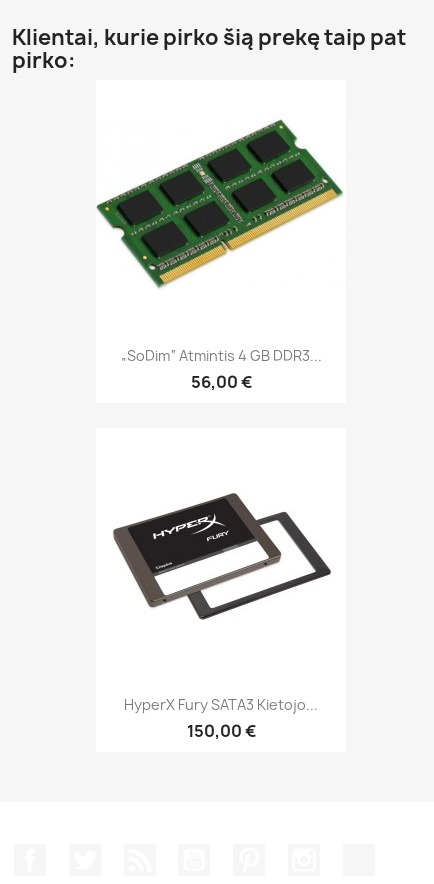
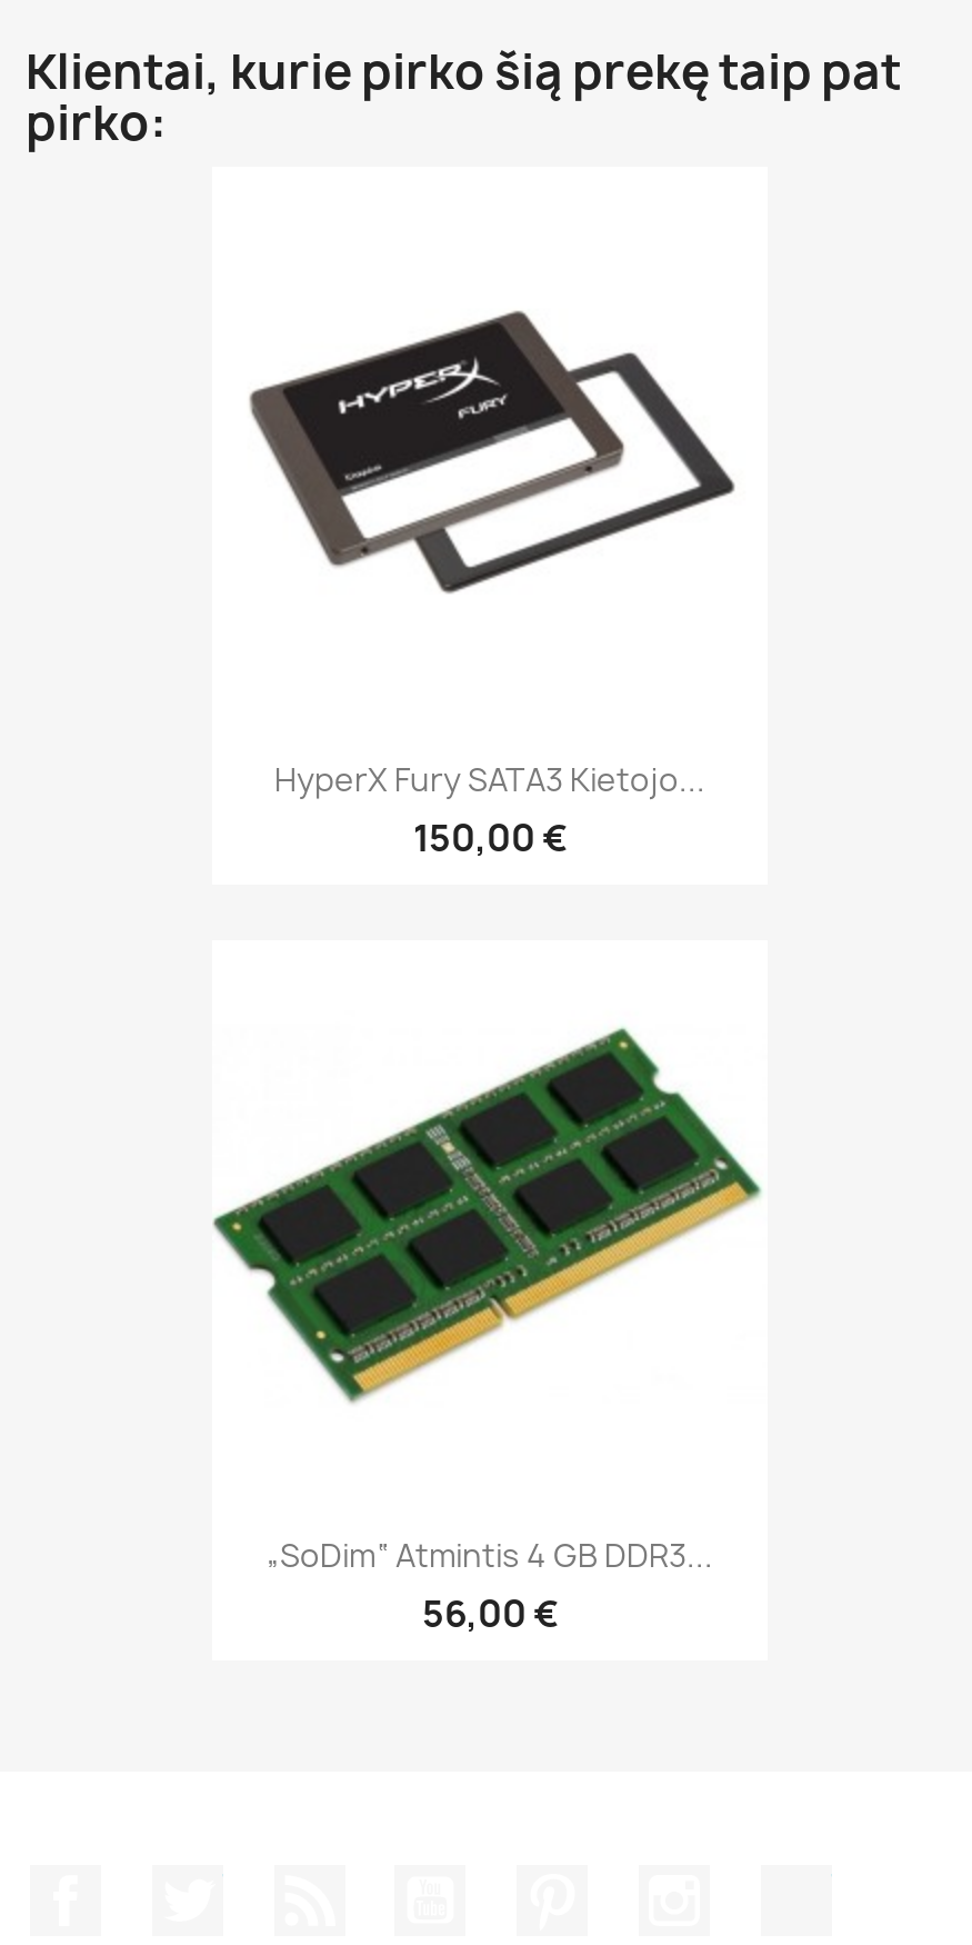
moved [96,116,346,290] -> [212,1020,768,1407]: [image]
moved [120,346,321,393] -> [267,1533,713,1637]: „soDim“ Atmintis 4 GB DDR3... | 56,00 €
moved [112,492,332,621] -> [248,309,736,594]: [image]
moved [124,695,318,742] -> [274,758,705,863]: HyperX Fury SATA3 Kietojo... | 150,00 €

